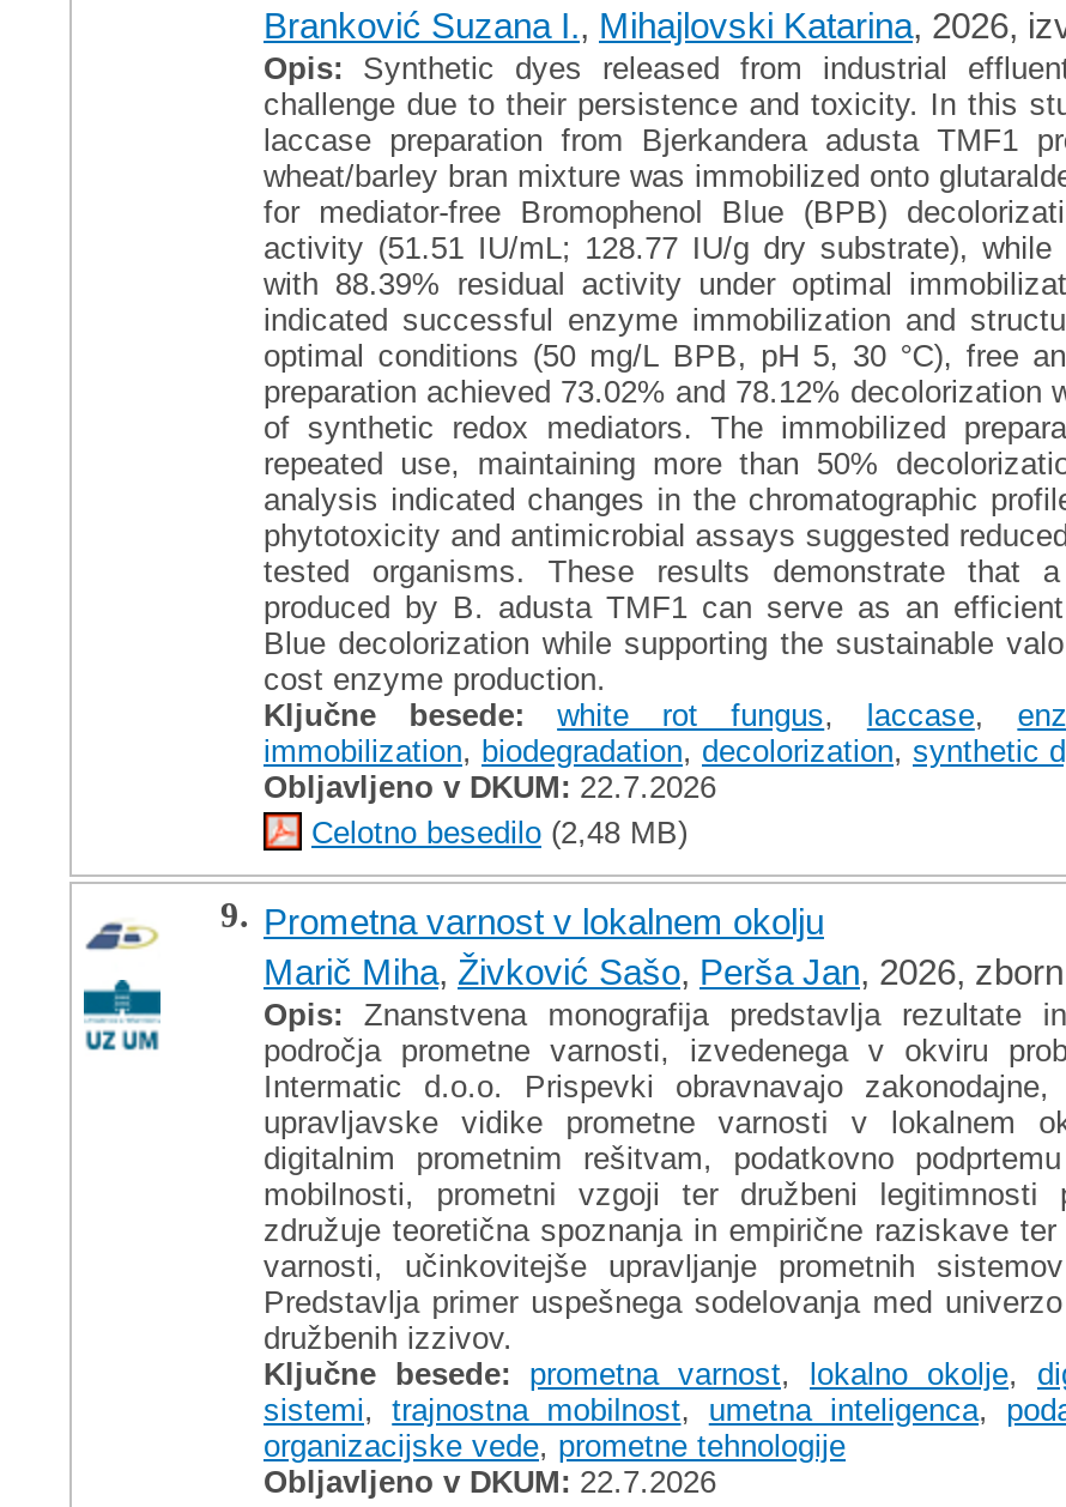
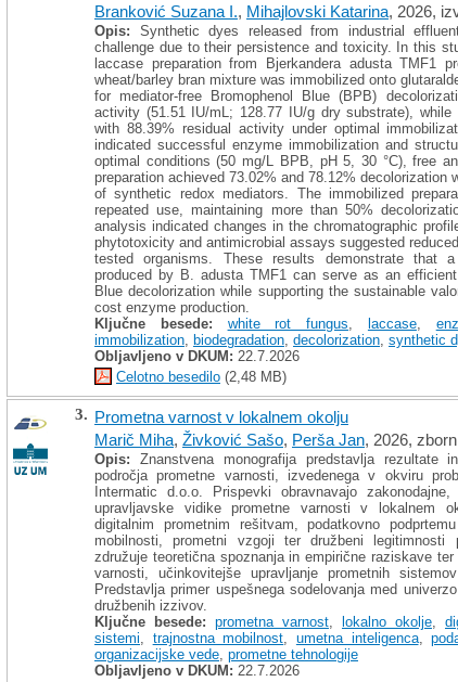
[220,896,824,942] 9. Prometna varnost v lokalnem okolju -> [75,406,348,426] 3. Prometna varnost v lokalnem okolju

